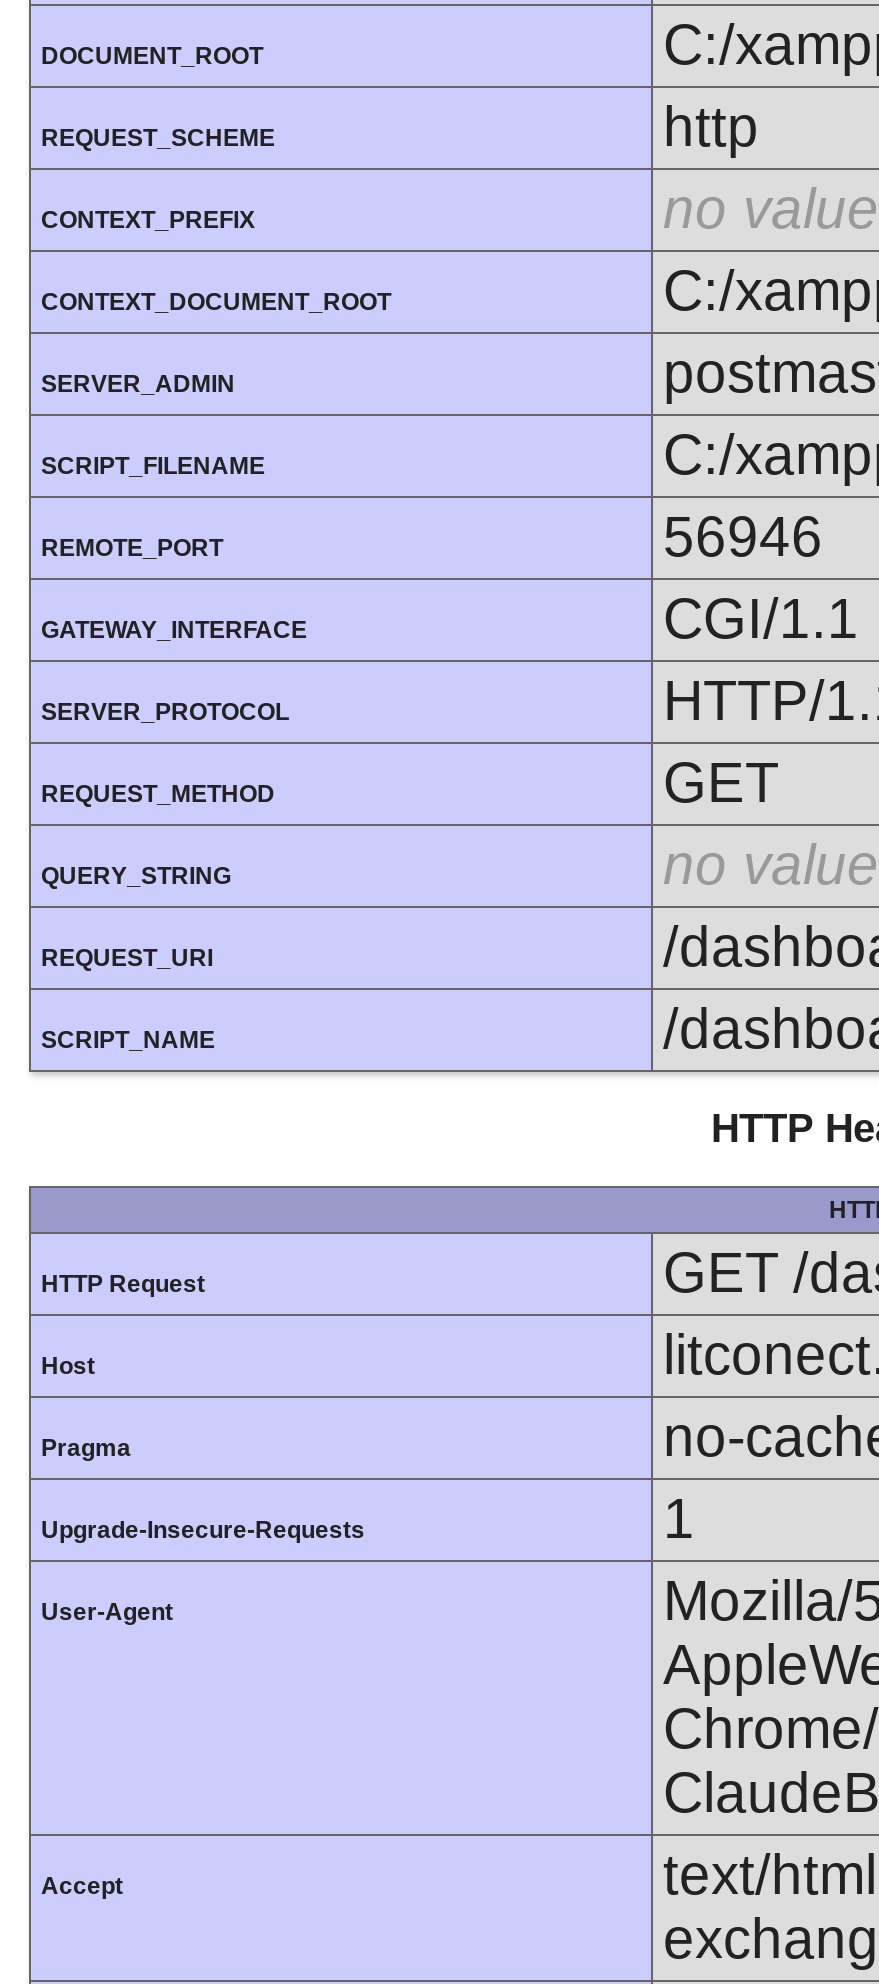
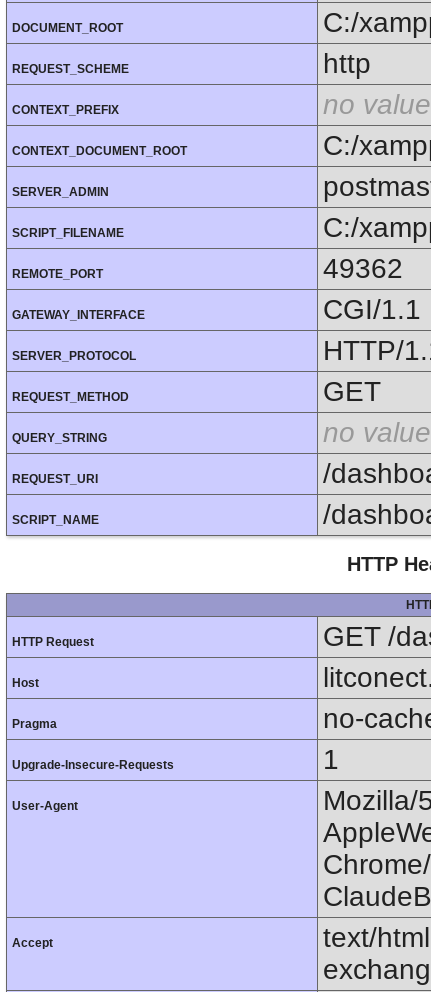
[663,507,823,569] 56946 -> [323,253,403,284] 49362

